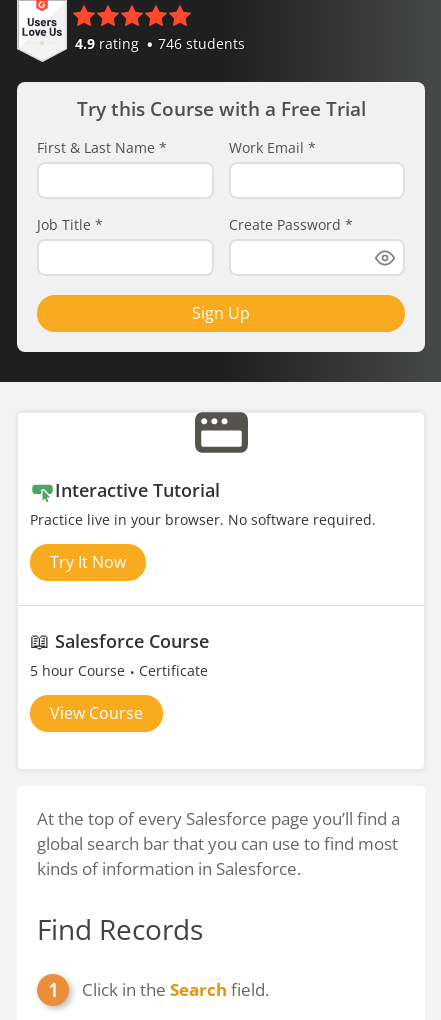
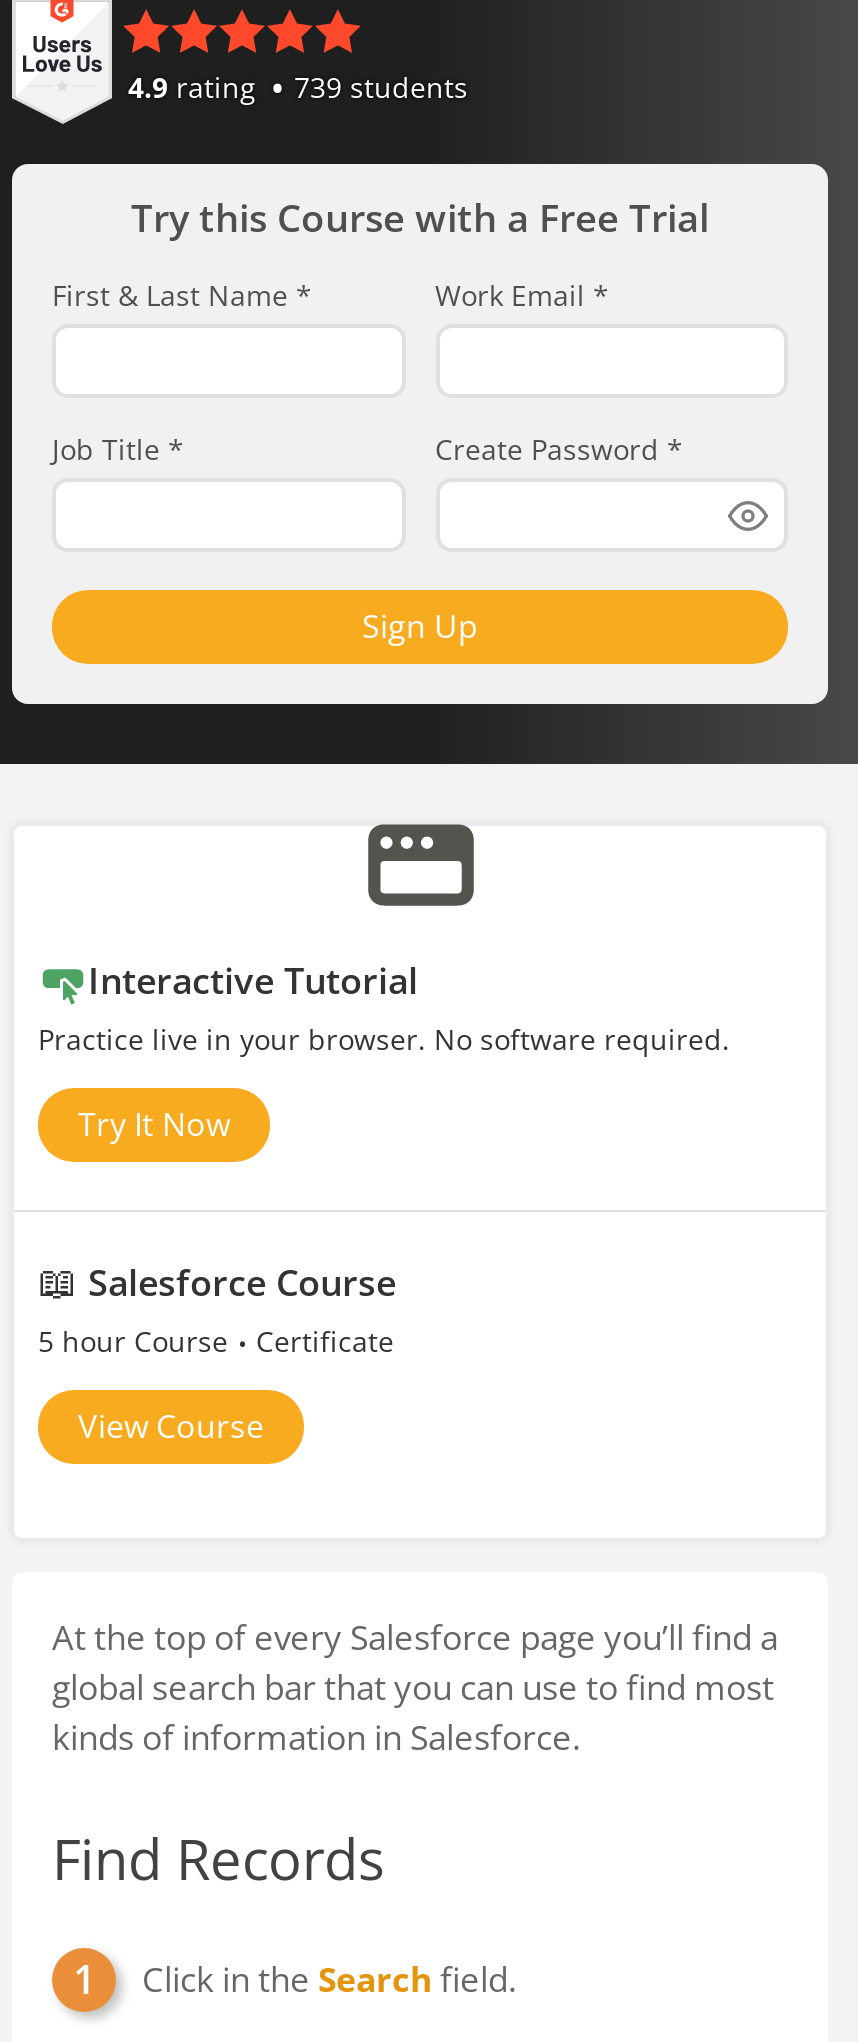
[75,34,245,53] 4.9 rating 746 students -> [128,68,468,106] 4.9 rating 739 students

